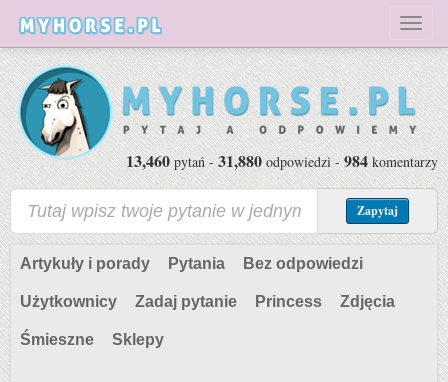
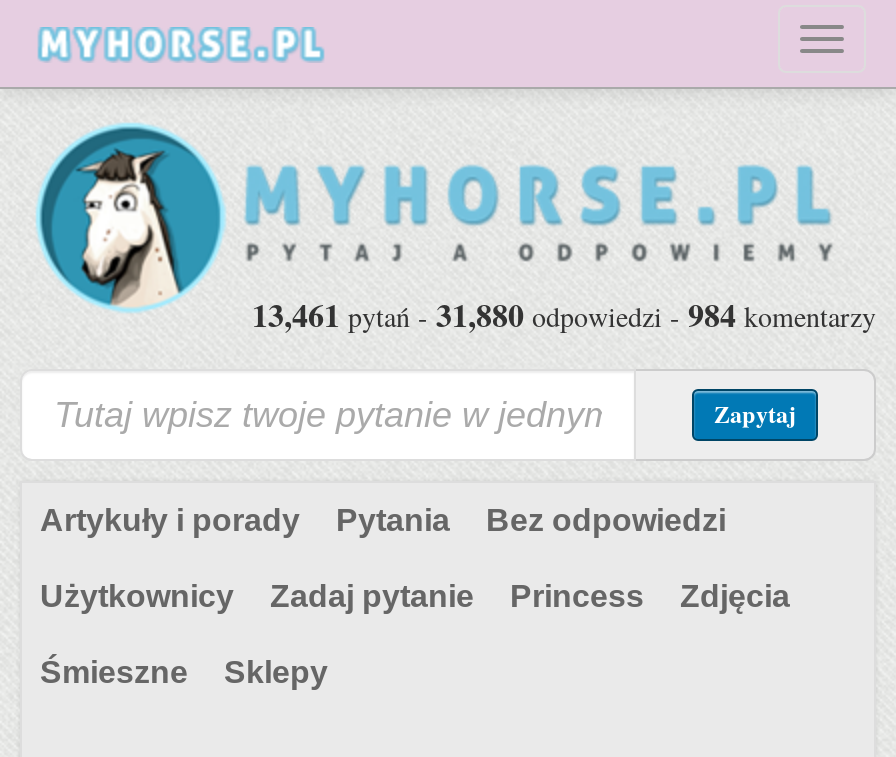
[126,149,438,172] 13,460 pytań - 31,880 odpowiedzi - 984 komentarzy -> [252,291,876,337] 13,461 pytań - 31,880 odpowiedzi - 984 komentarzy

